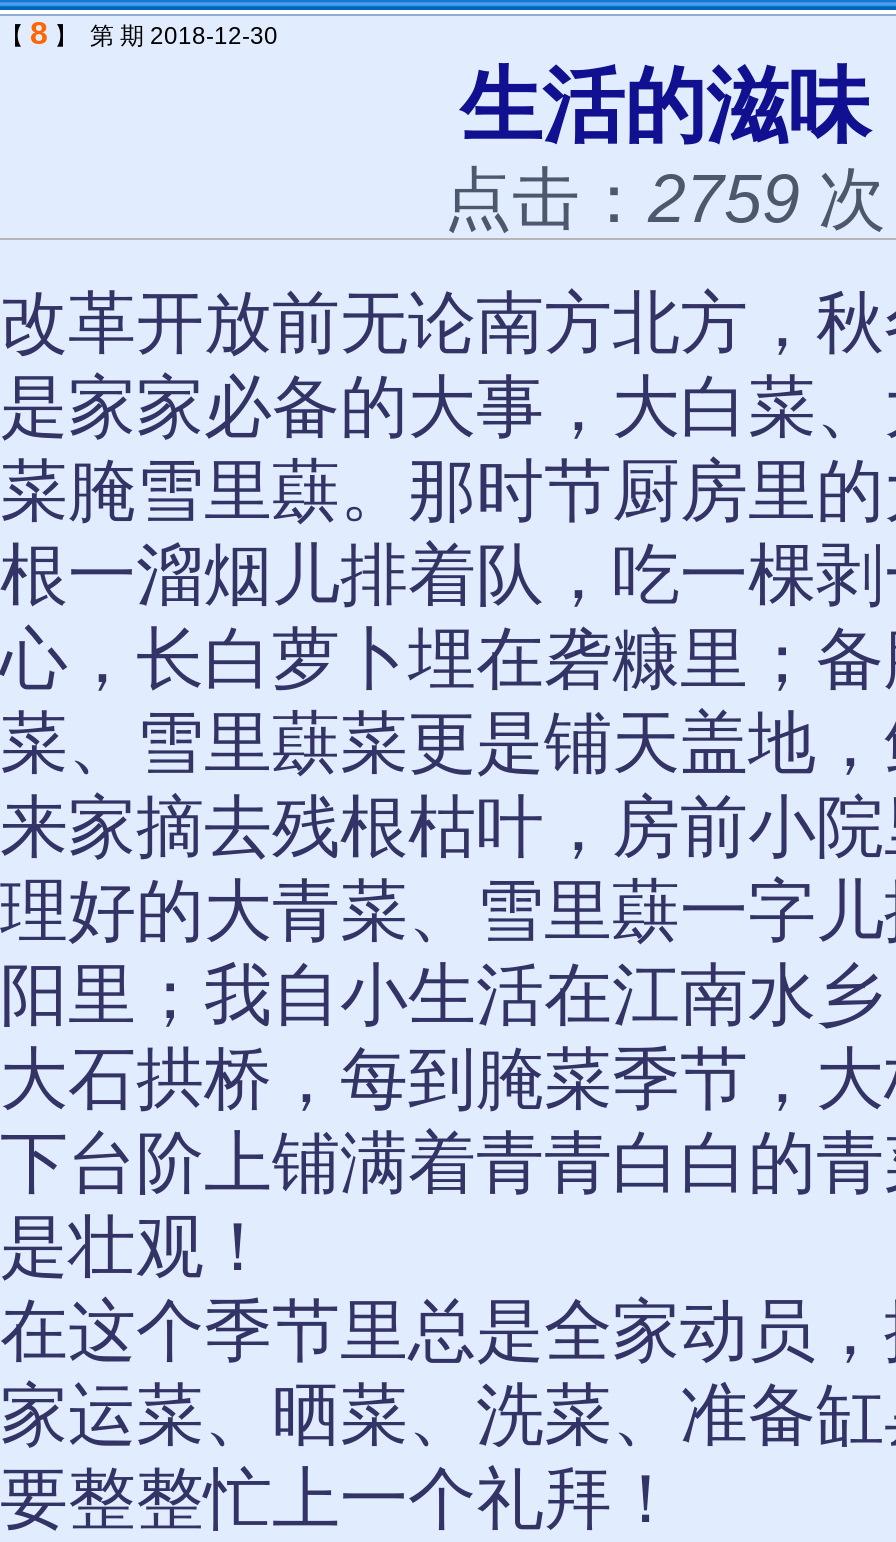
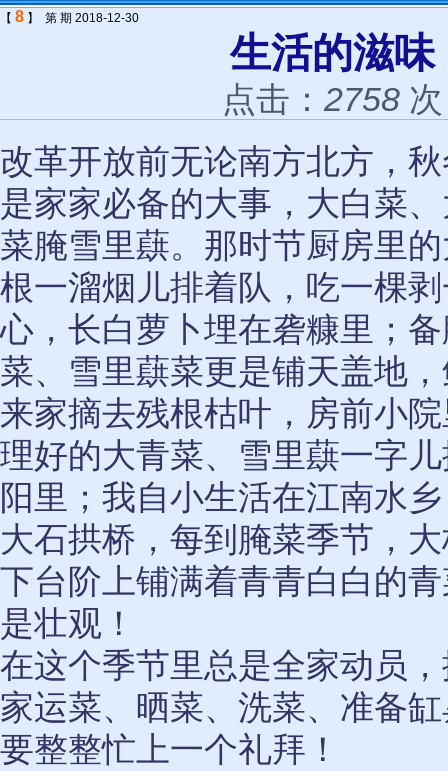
[444,160,886,236] 点击：2759次 -> [222,80,443,118] 点击：2758次

